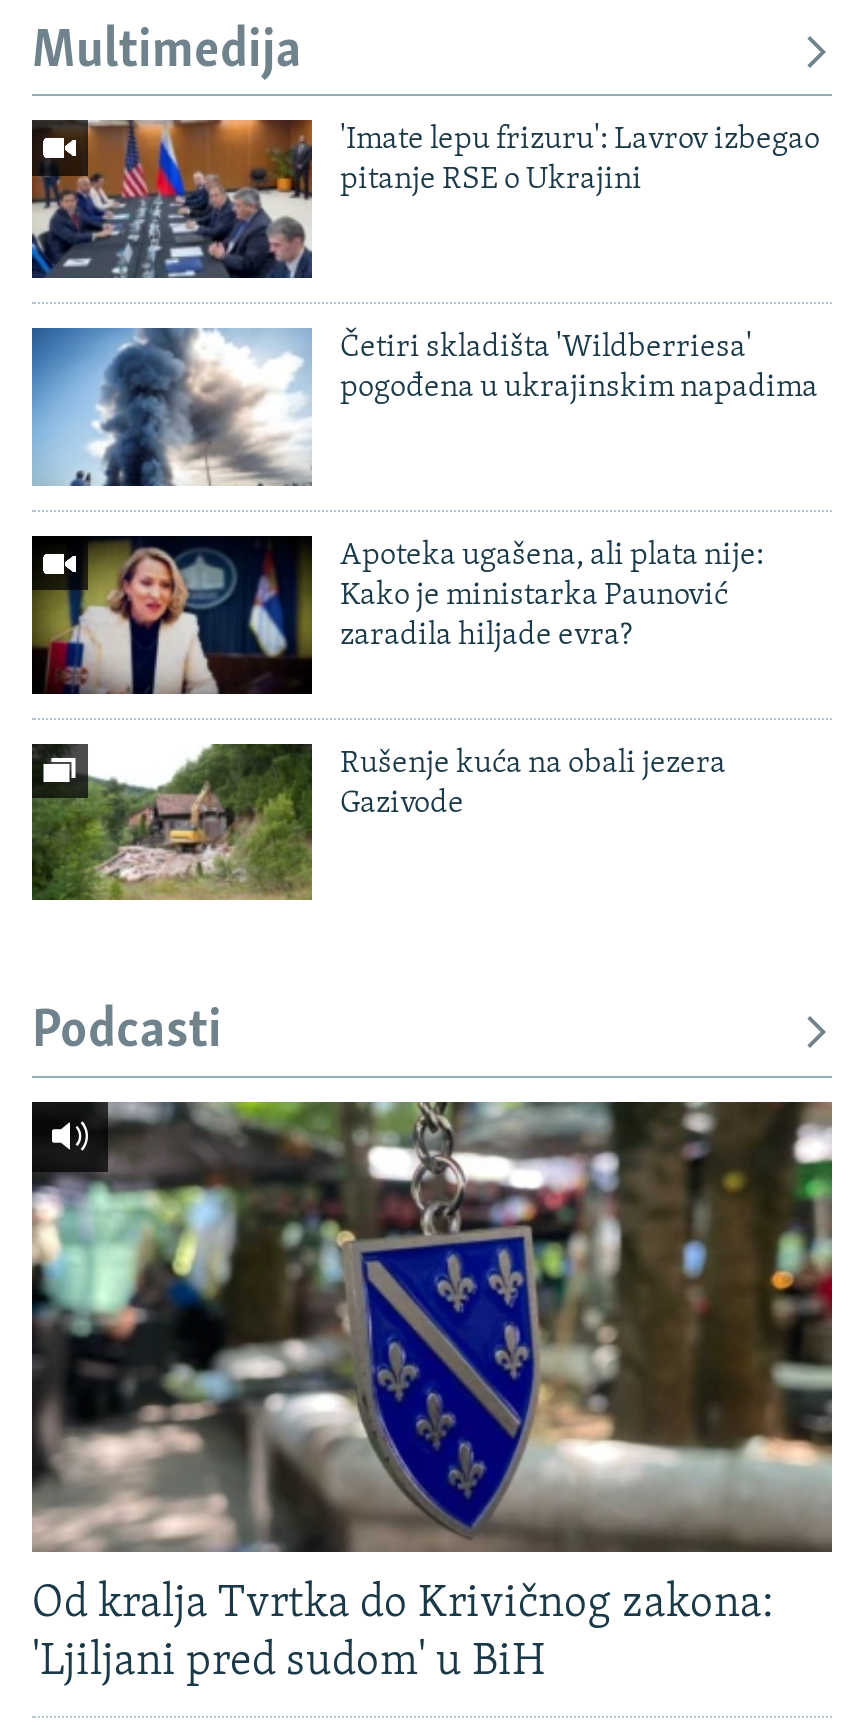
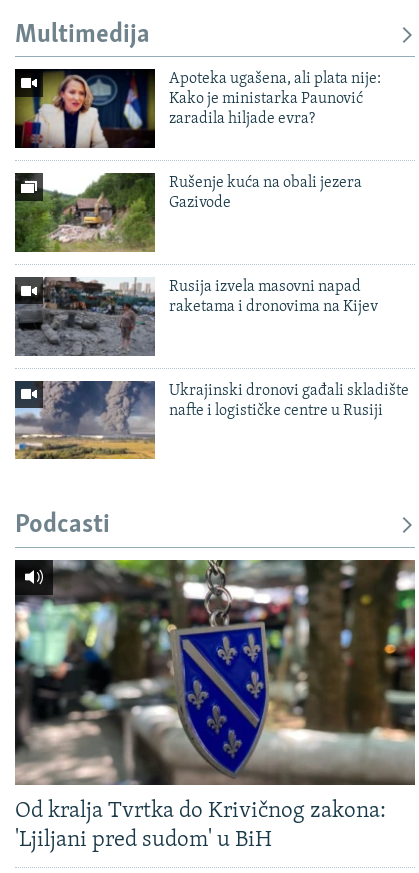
[30,118,820,280] [image] | 'Imate lepu frizuru': Lavrov izbegao | pitanje RSE o Ukrajini -> none
[30,326,818,488] [image] | Četiri skladišta 'Wildberriesa' | pogođena u ukrajinskim napadima -> none
moved [32,534,764,819] -> [15,68,381,211]: [image] | Apoteka ugašena, ali plata nije: | Kako je ministarka Paunović | zaradila hiljade evra? | Rušenje kuća na obali jezera | Gazivode
moved [30,742,316,904] -> [14,172,157,253]: [image]
none -> [14,276,378,357] [image] | Rusija izvela masovni napad | raketama i dronovima na Kijev
none -> [14,380,409,460] [image] | Ukrajinski dronovi gađali skladište | nafte i logističke centre u Rusiji

